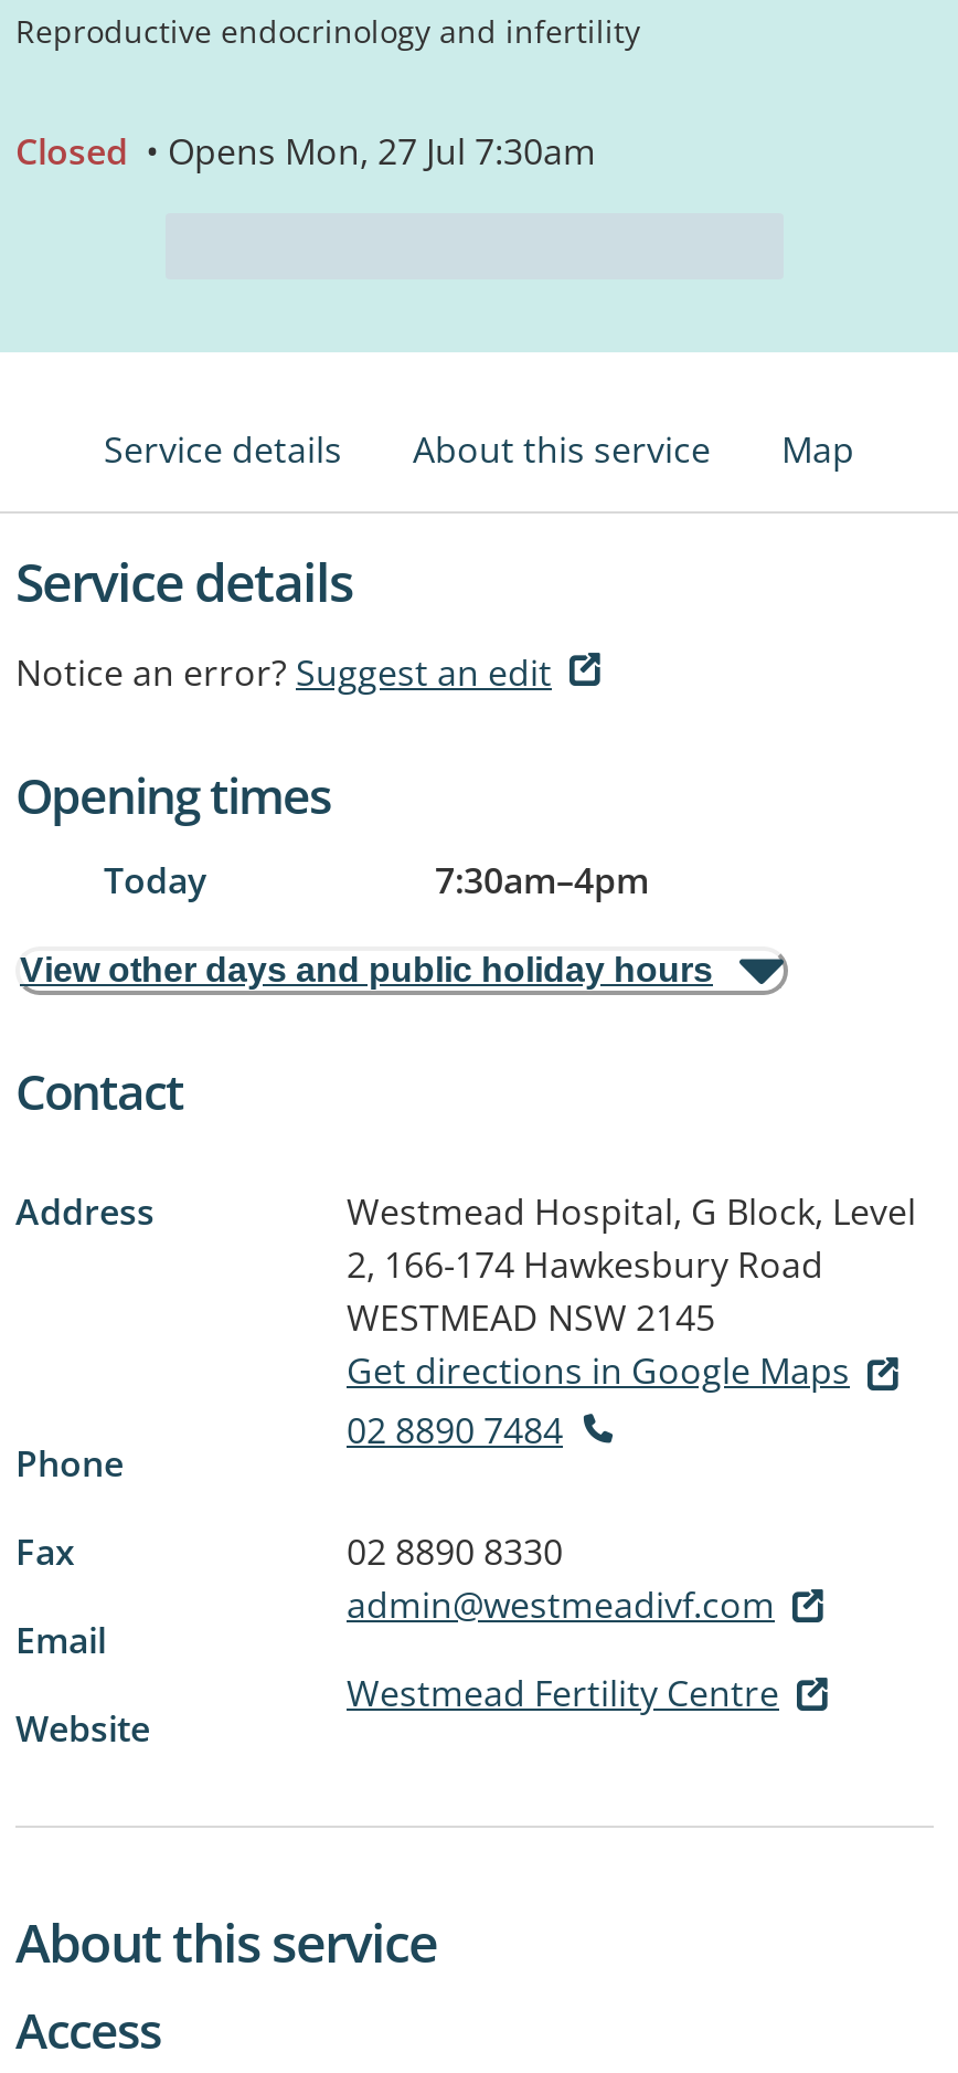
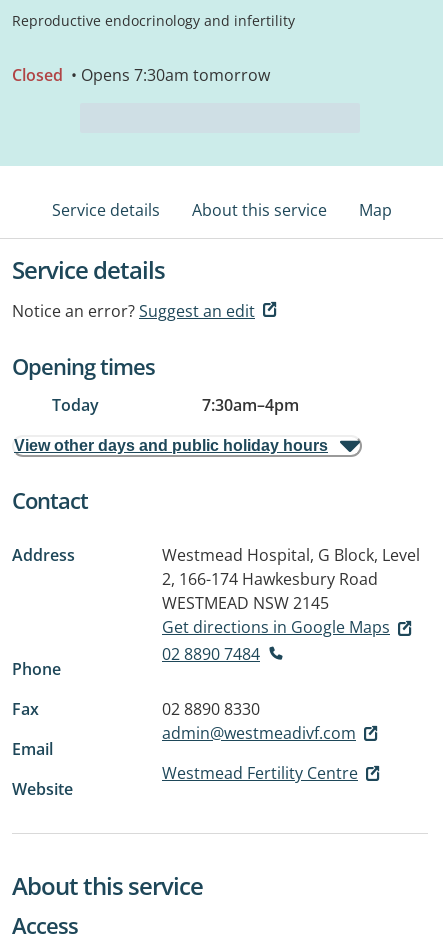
[15,127,596,176] Closed • Opens Mon, 27 Jul 7:30am -> [12,64,270,86] Closed • Opens 7:30am tomorrow

